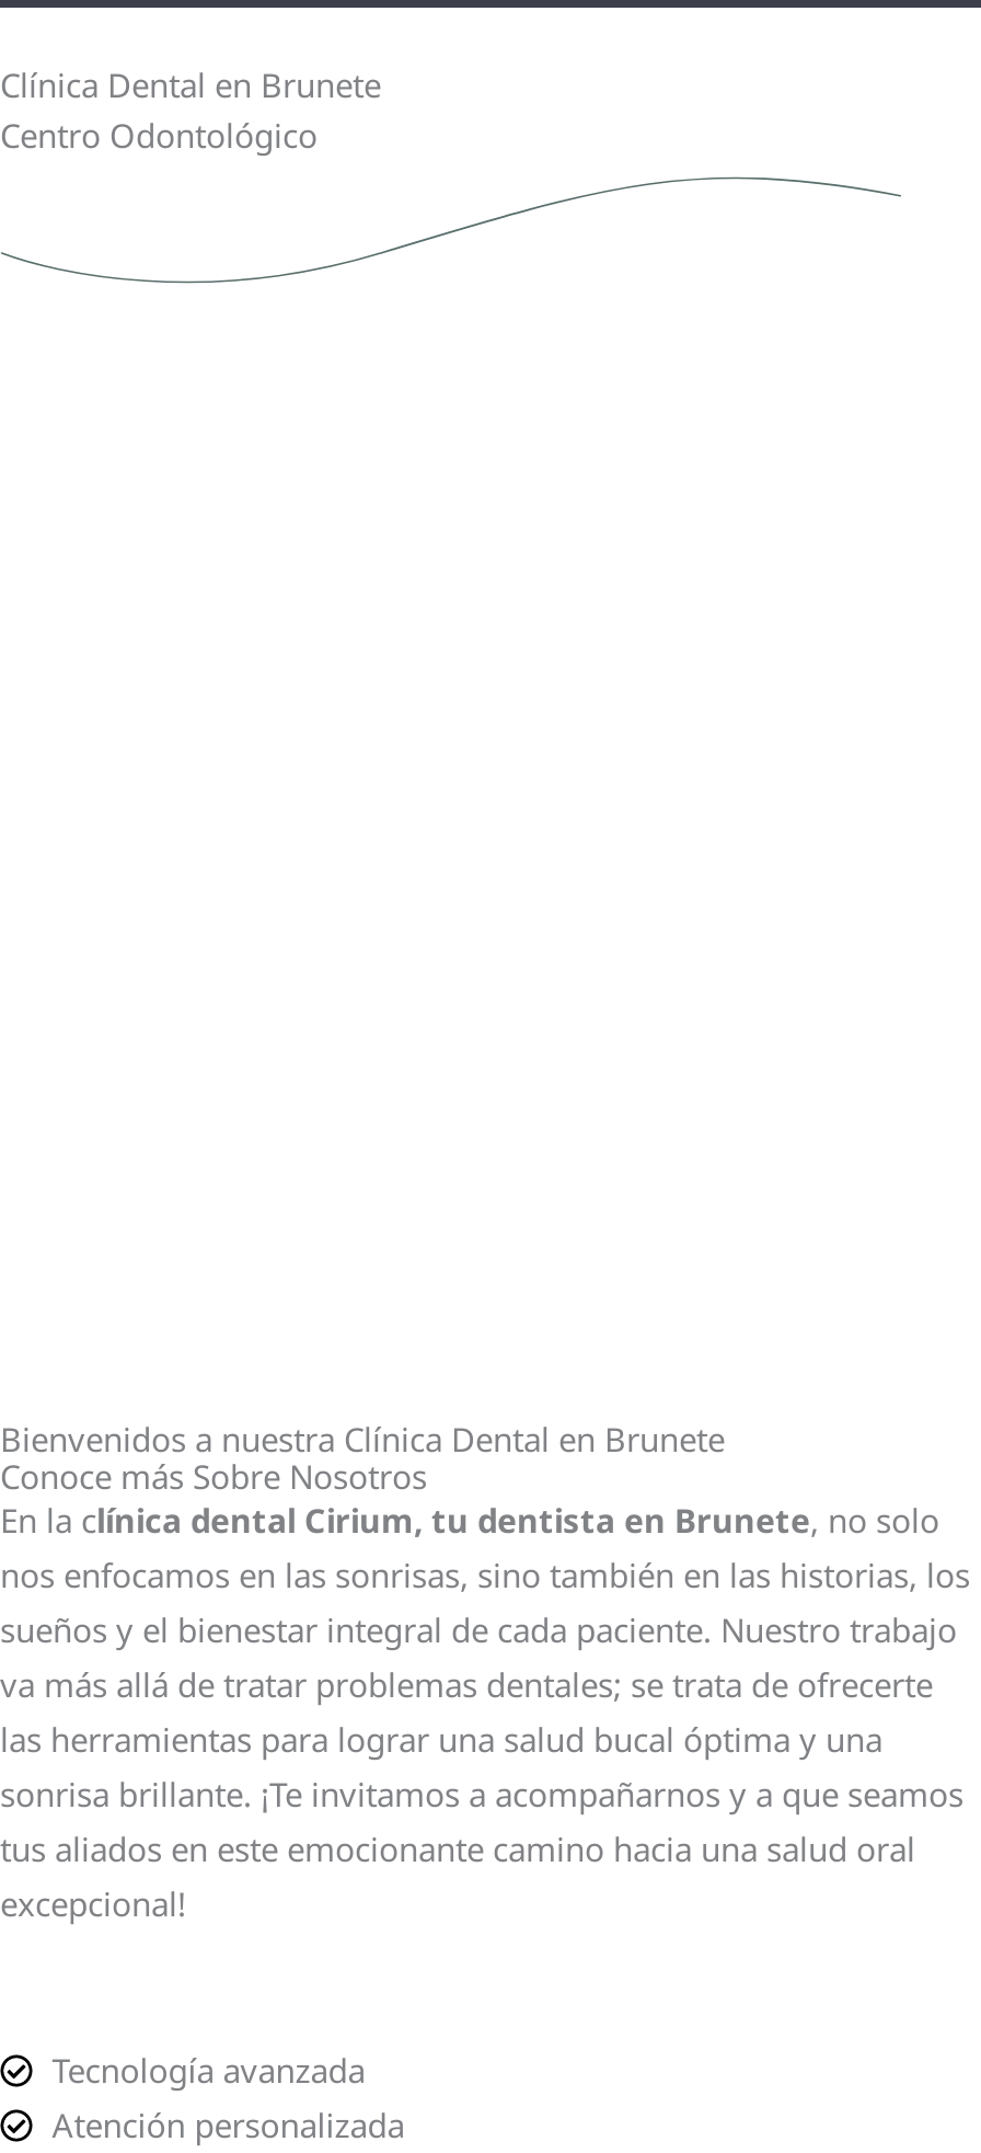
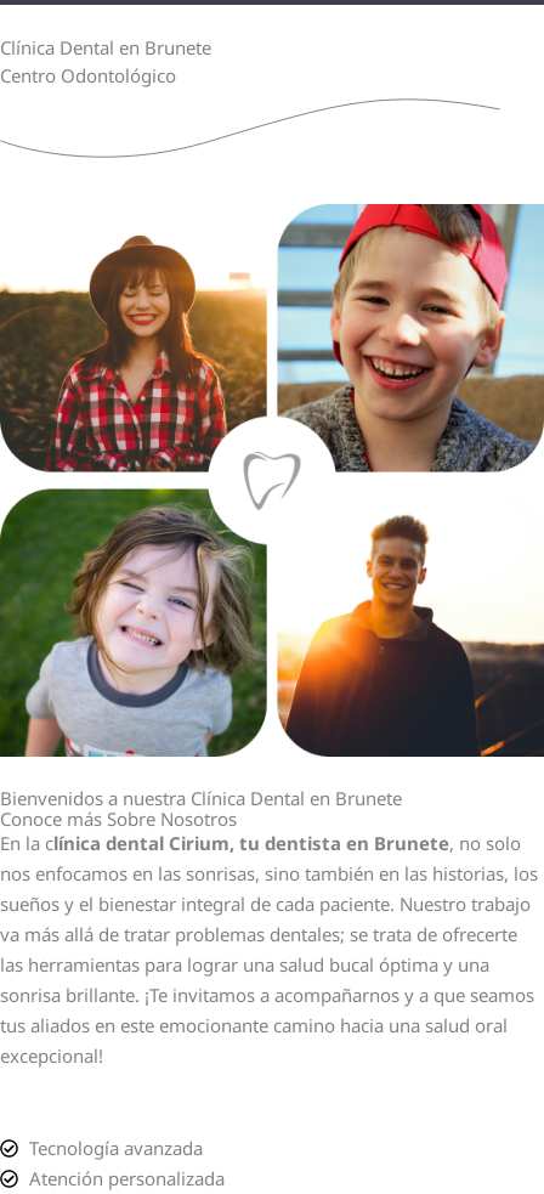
none -> [4,203,540,758] [image]

